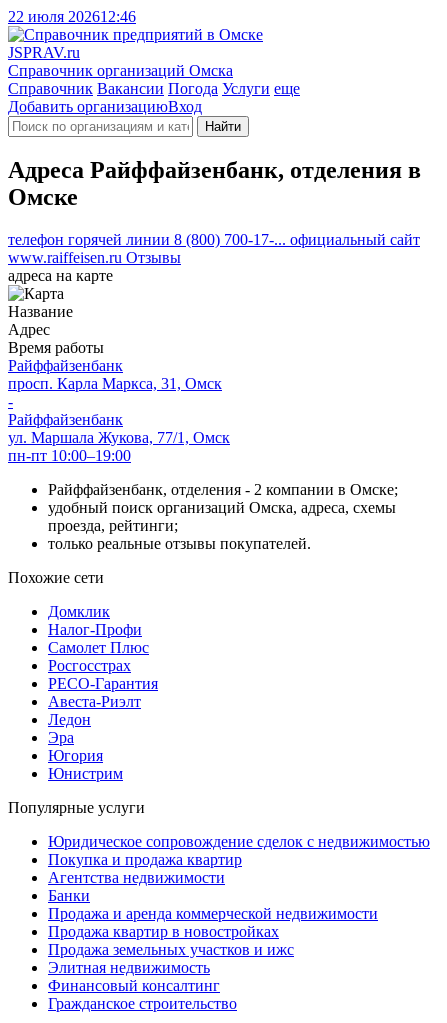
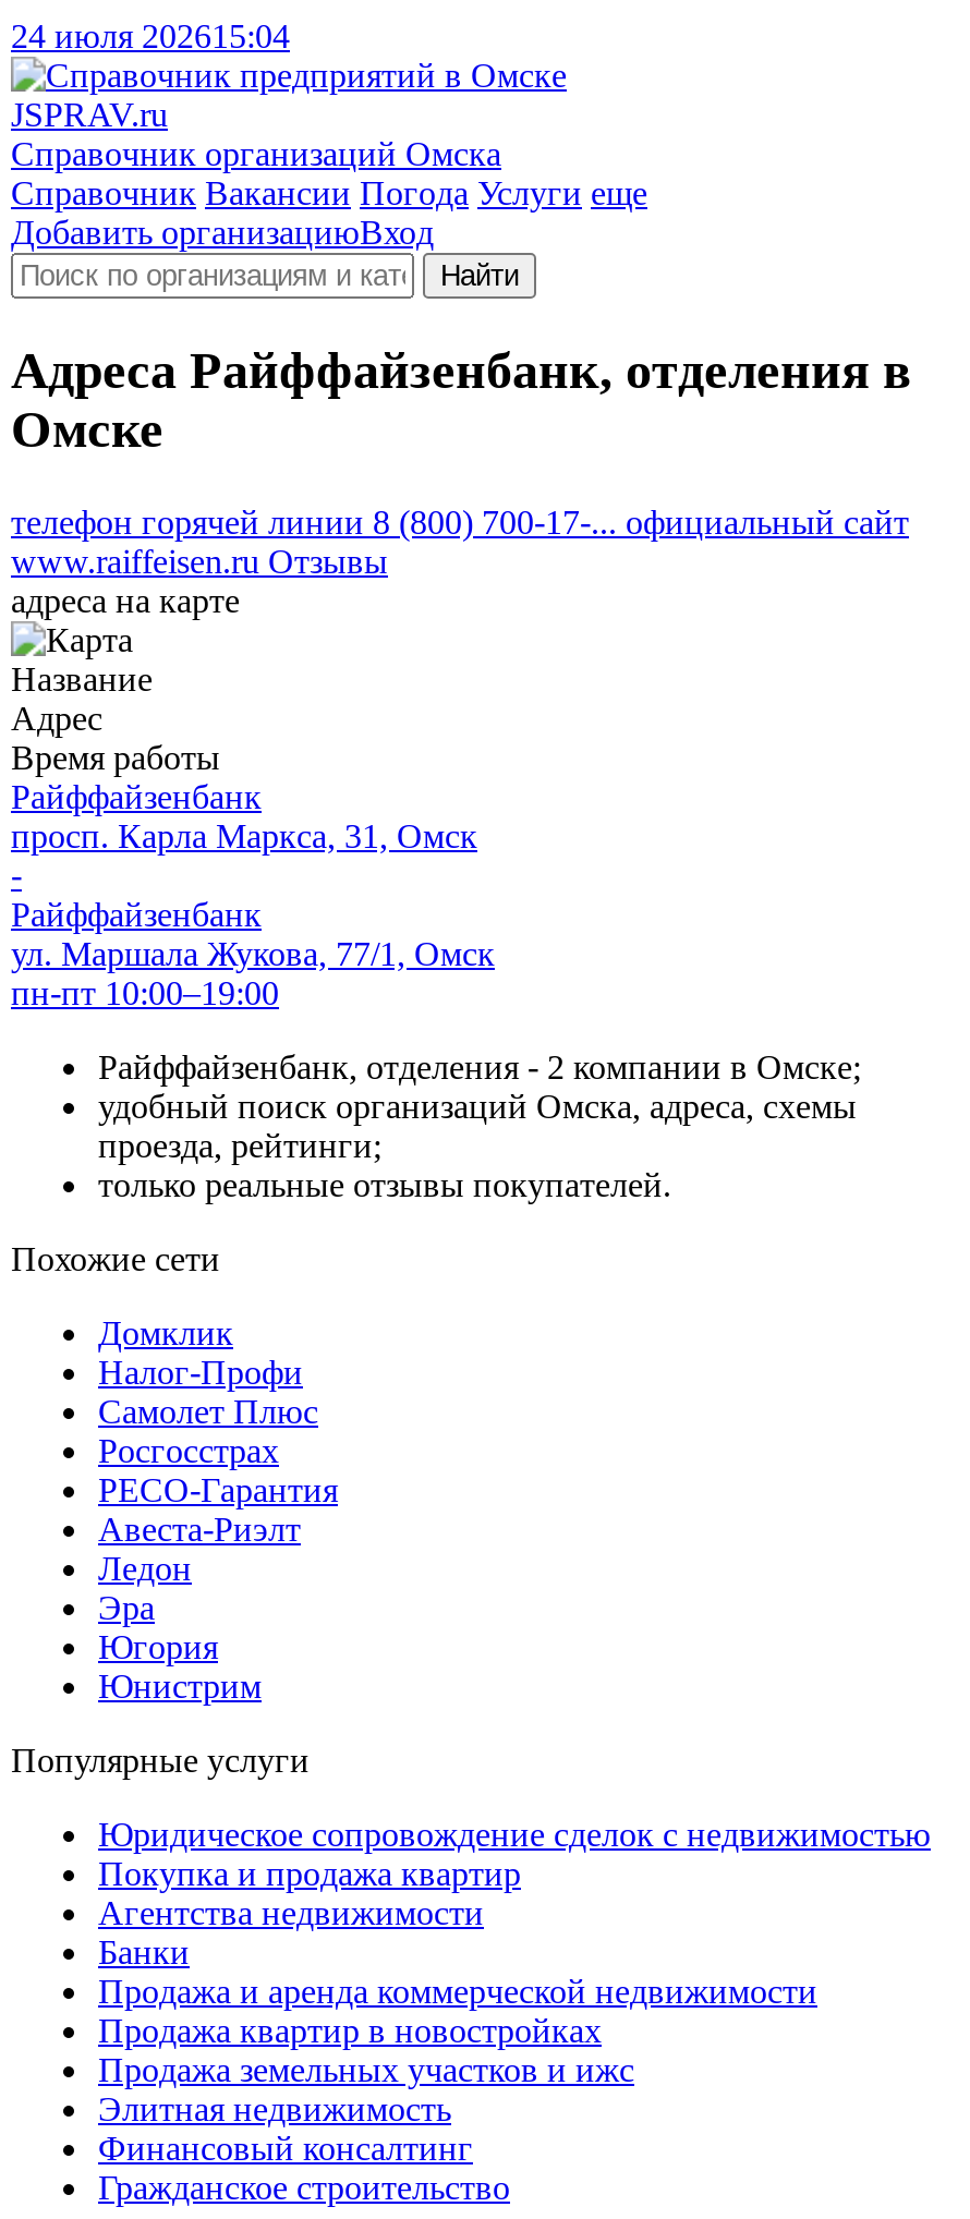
[8,8,136,25] 22 июля 202612:46 -> [11,17,290,54] 24 июля 202615:04

